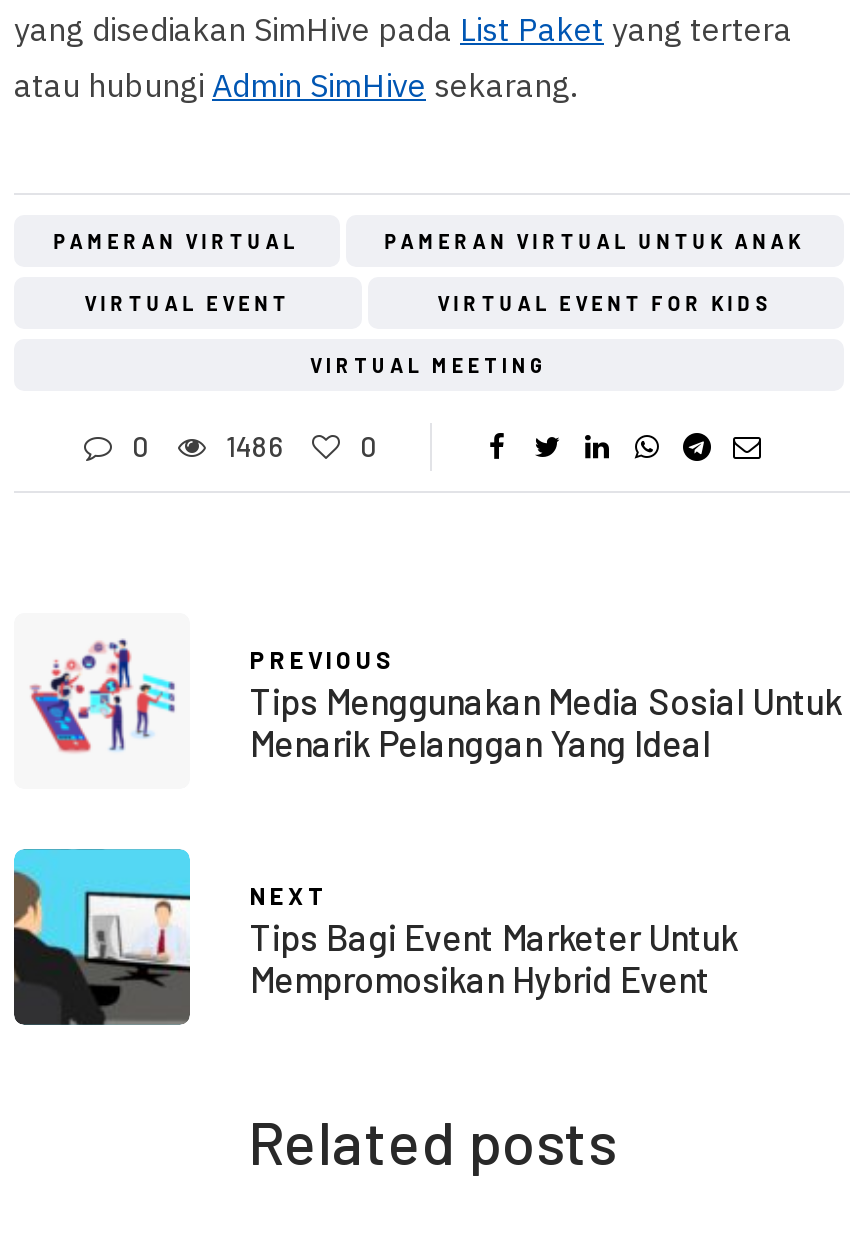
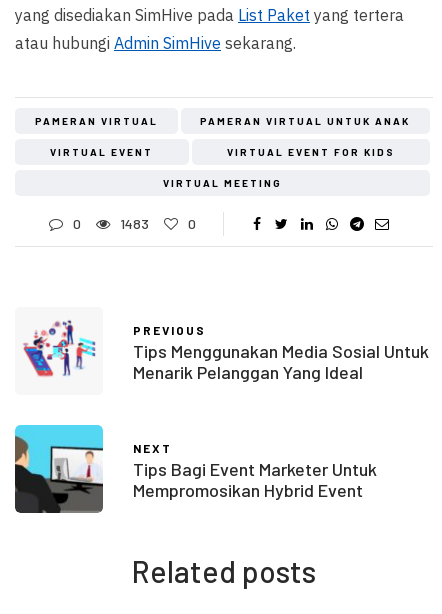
[226,430,282,464] 1486 -> [120,215,149,232] 1483

